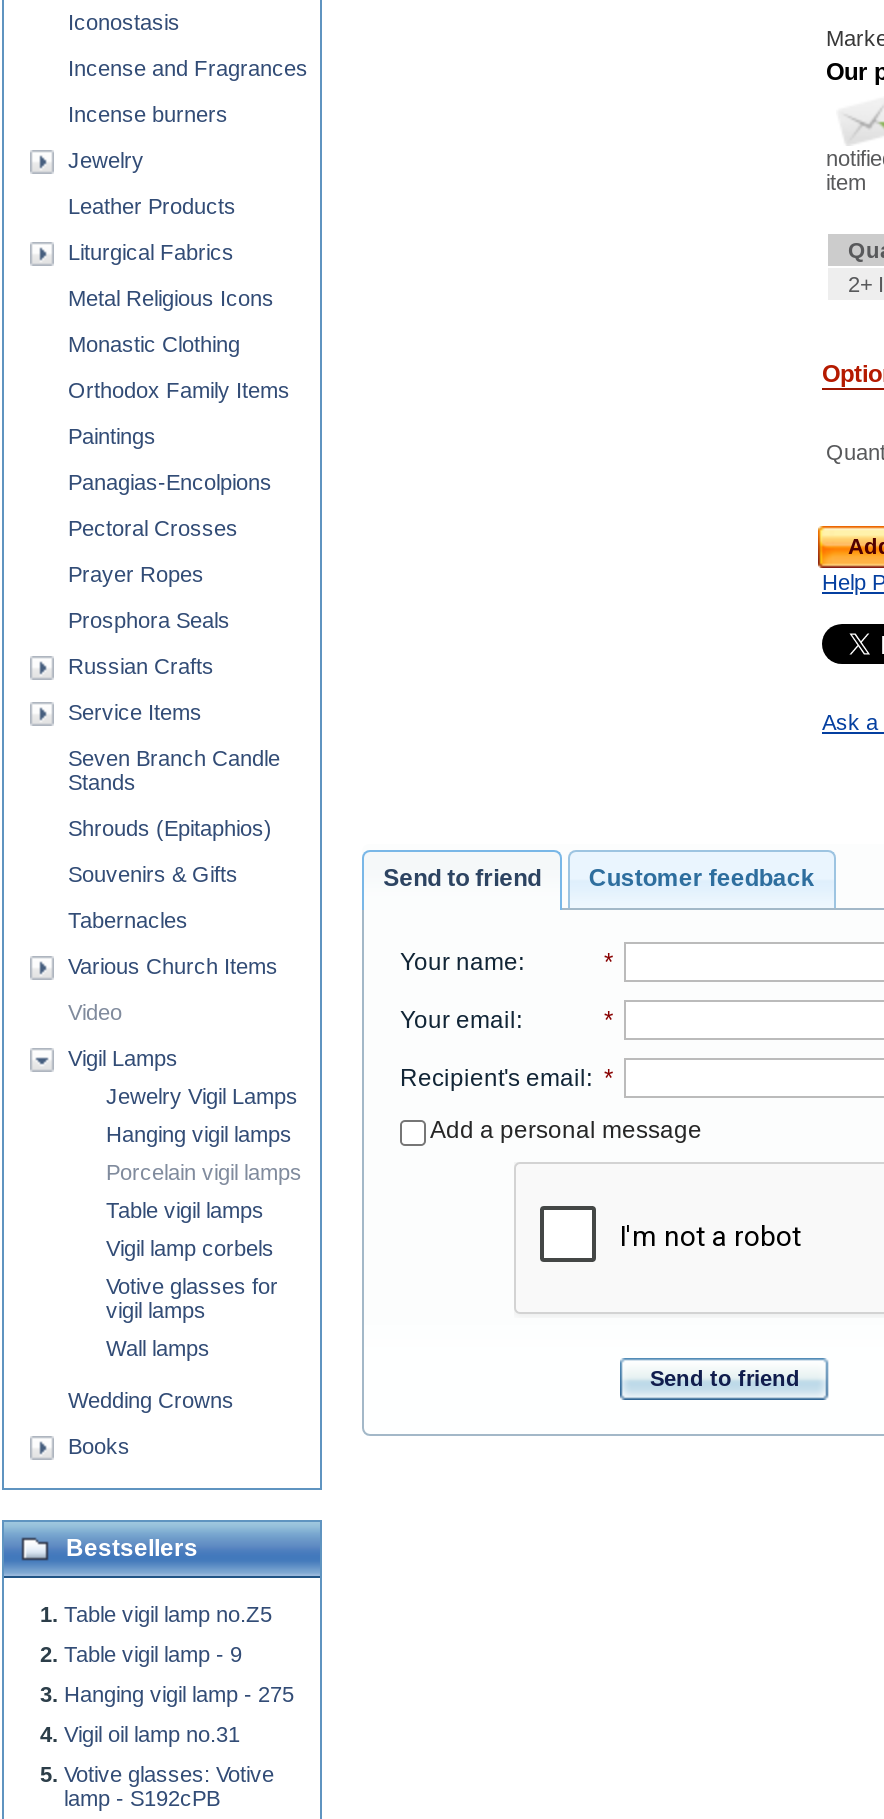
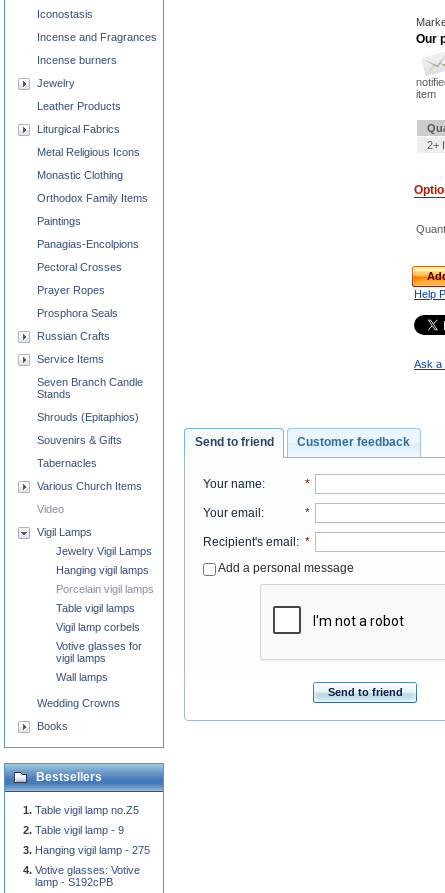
[64,1722,240,1746] Vigil oil lamp no.31 -> none

